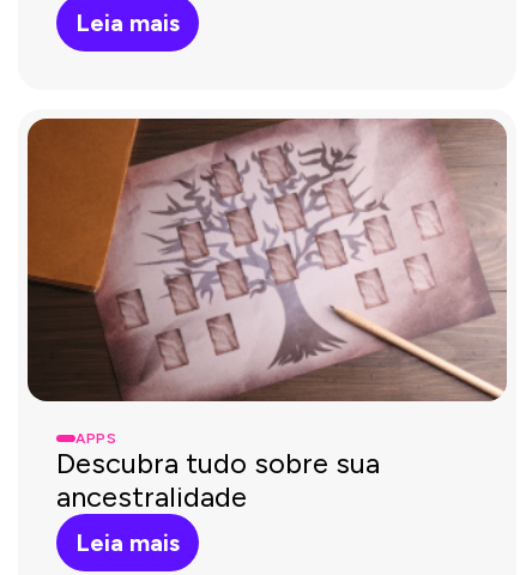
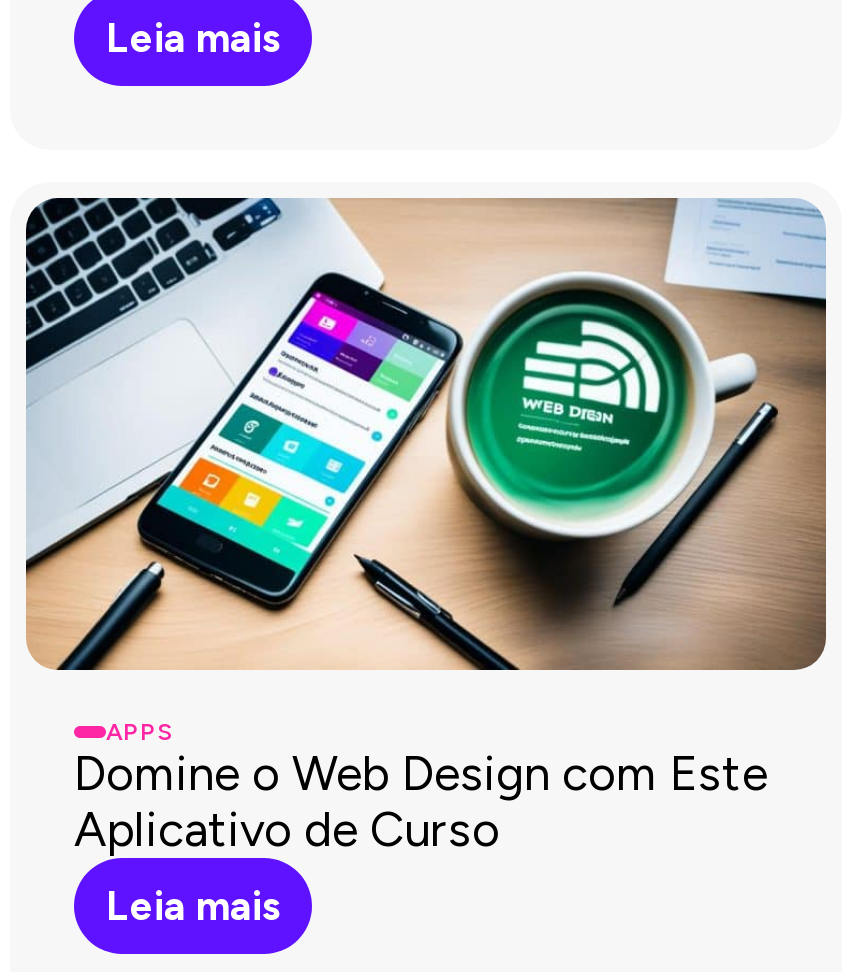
[26,117,507,514] [image] | Descubra tudo sobre sua | ancestralidade -> [24,196,826,858] [image] | Domine o Web Design com Este | Aplicativo de Curso

